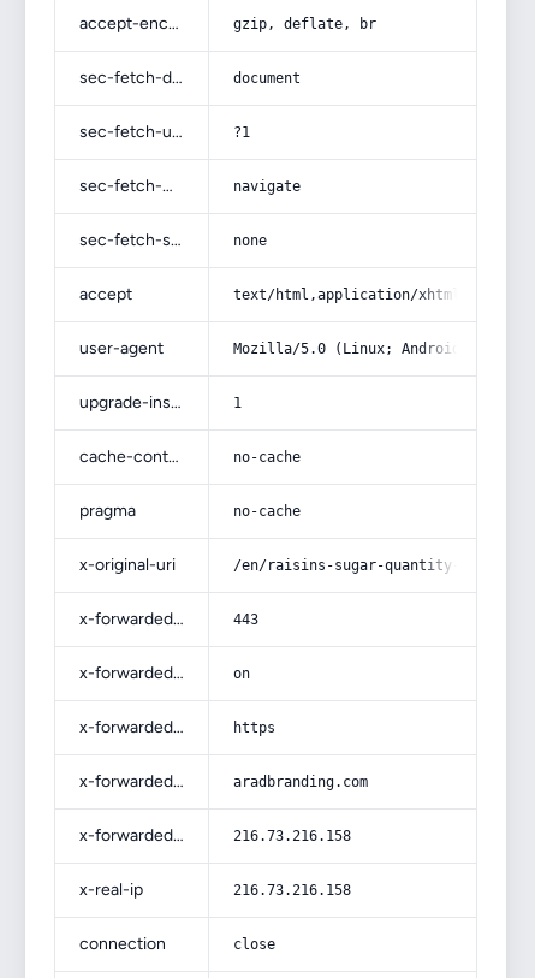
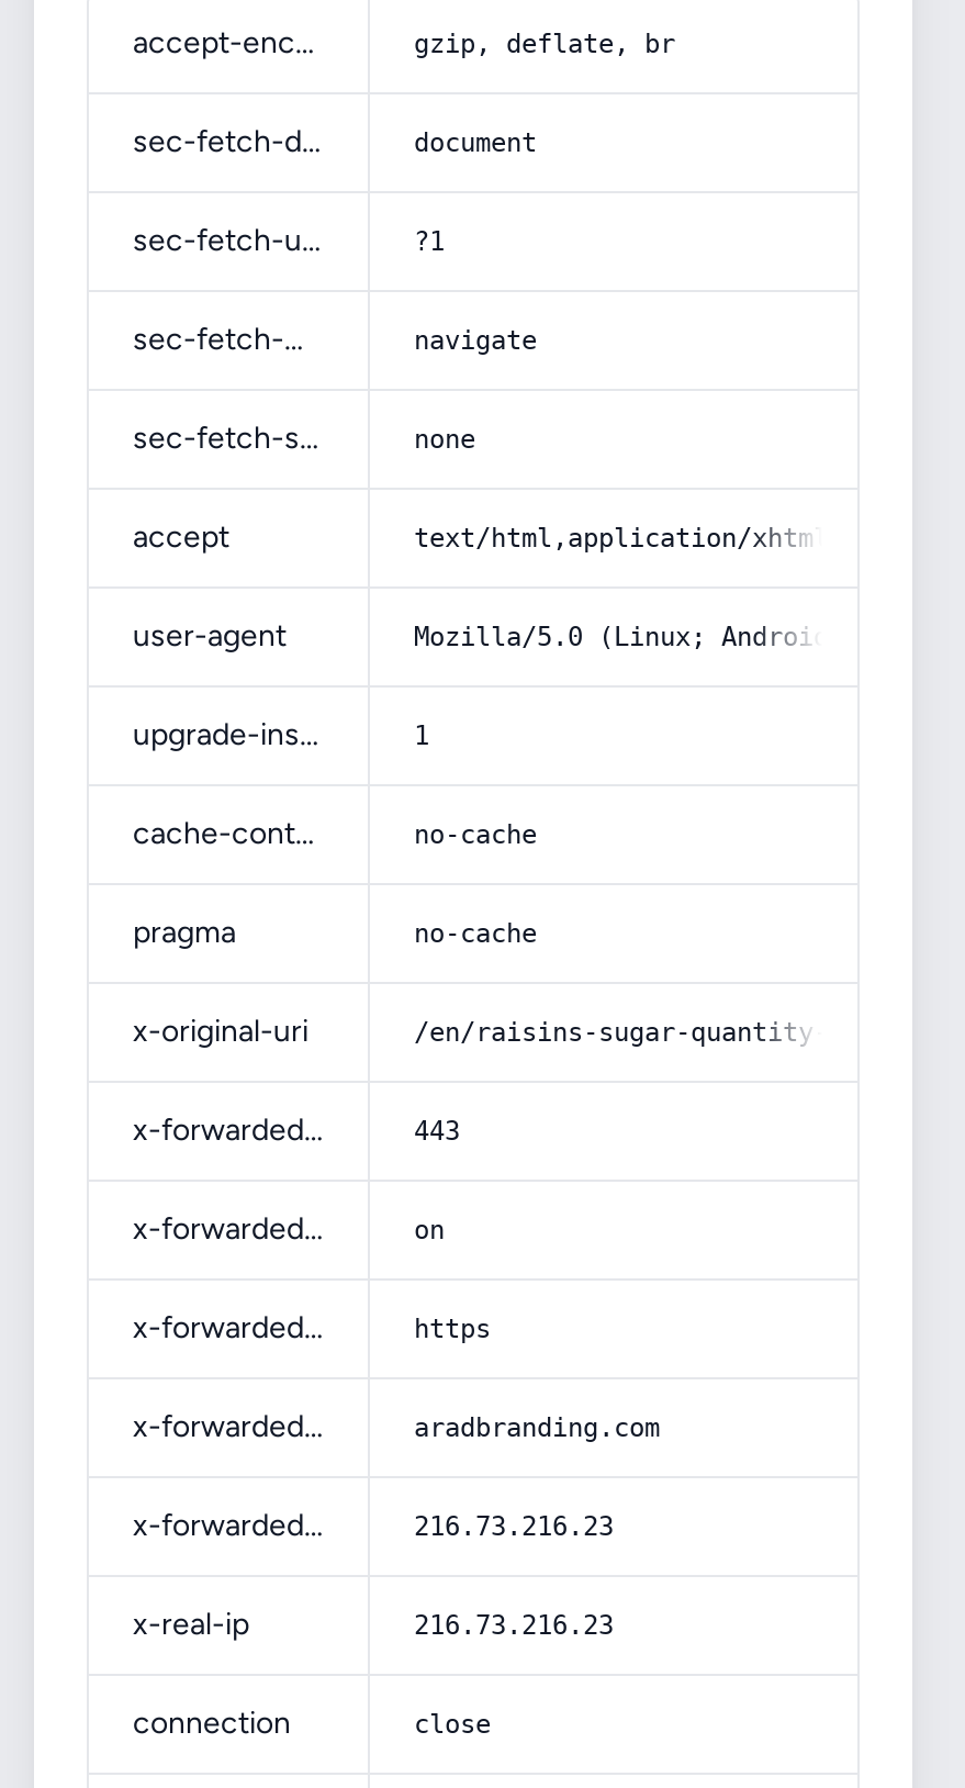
[233,828,351,844] 216.73.216.158 -> [414,1511,614,1542] 216.73.216.23
[233,882,351,899] 216.73.216.158 -> [414,1610,614,1641] 216.73.216.23

